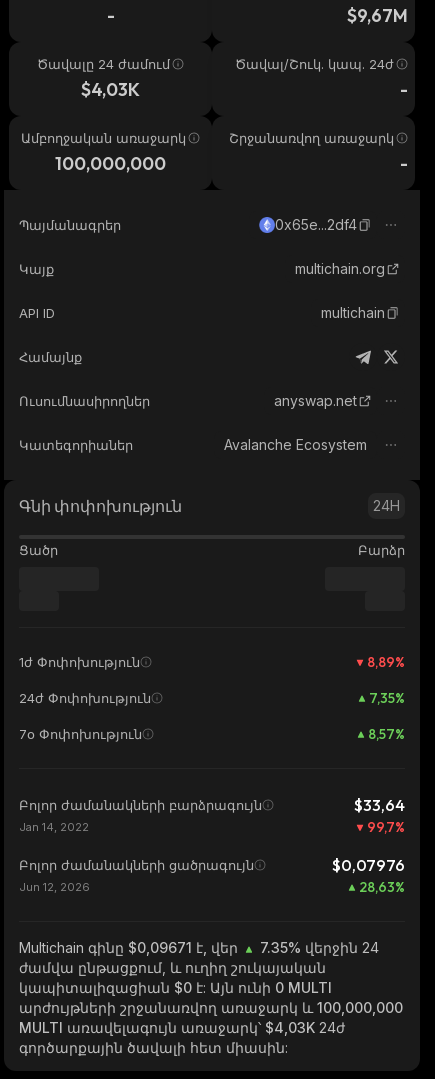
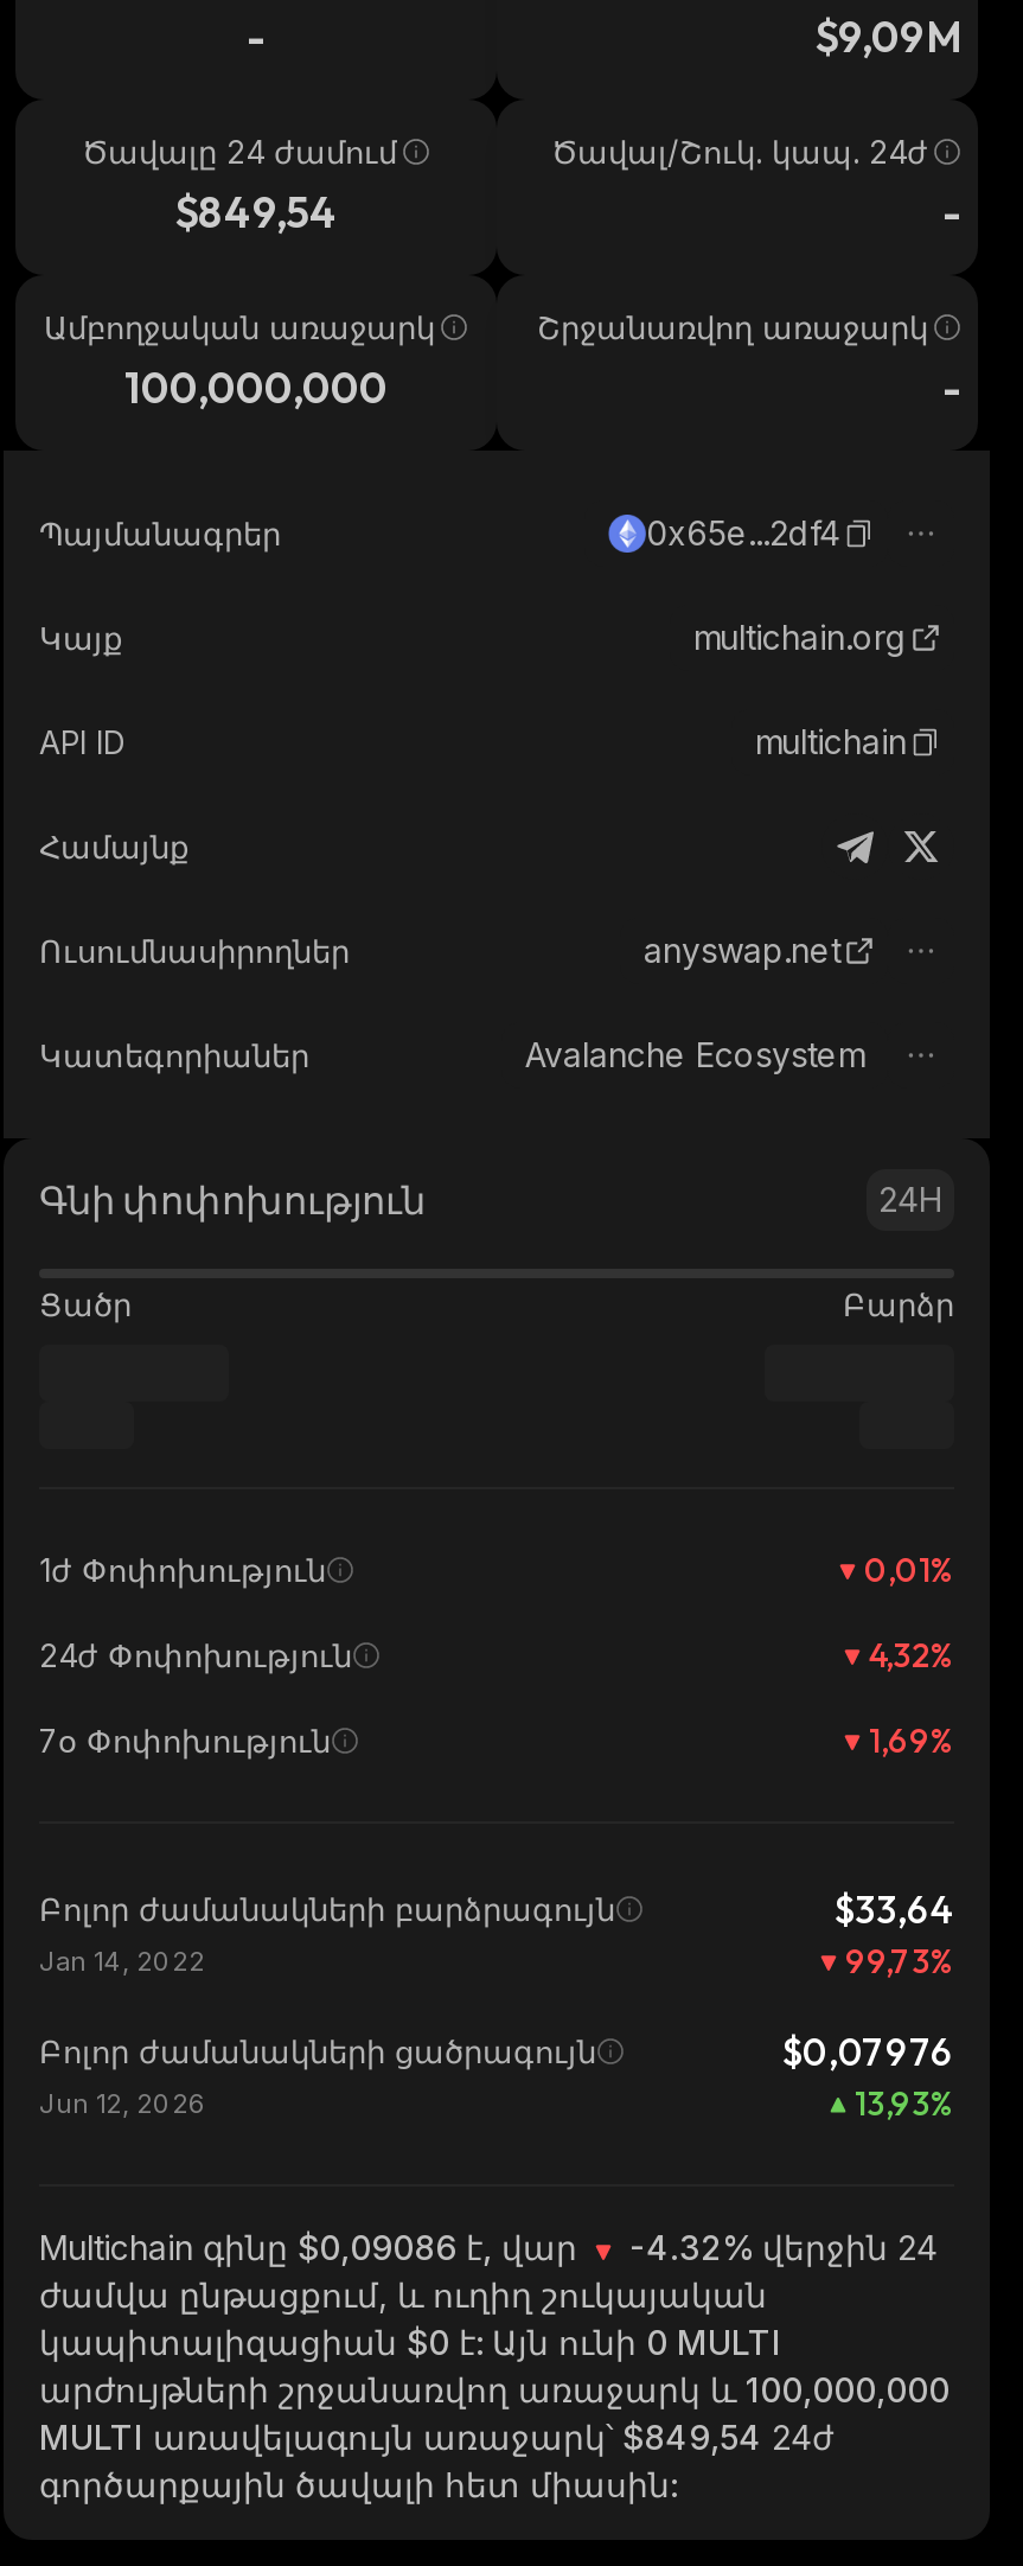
[347,4,408,27] $9,67M -> [814,9,961,64] $9,09M
[81,78,140,101] $4,03K -> [174,185,338,240] $849,54
[367,653,405,671] 8,89% -> [864,1549,954,1591] 0,01%
[369,689,405,707] 7,35% -> [869,1634,954,1677] 4,32%
[368,725,405,743] 8,57% -> [869,1719,954,1762] 1,69%
[367,818,405,836] 99,7% -> [845,1940,954,1983] 99,73%
[359,878,405,896] 28,63% -> [855,2082,954,2125] 13,93%
[19,939,242,956] Multichain գինը $0,09671 է, վեր -> [39,2227,587,2267] Multichain գինը $0,09086 է, վար
[256,939,379,956] 7.35% վերջին 24 -> [620,2227,938,2267] -4.32% վերջին 24
[19,1019,345,1036] MULTI առավելագույն առաջարկ՝ $4,03K 24ժ -> [39,2417,833,2457] MULTI առավելագույն առաջարկ՝ $849,54 24ժ

